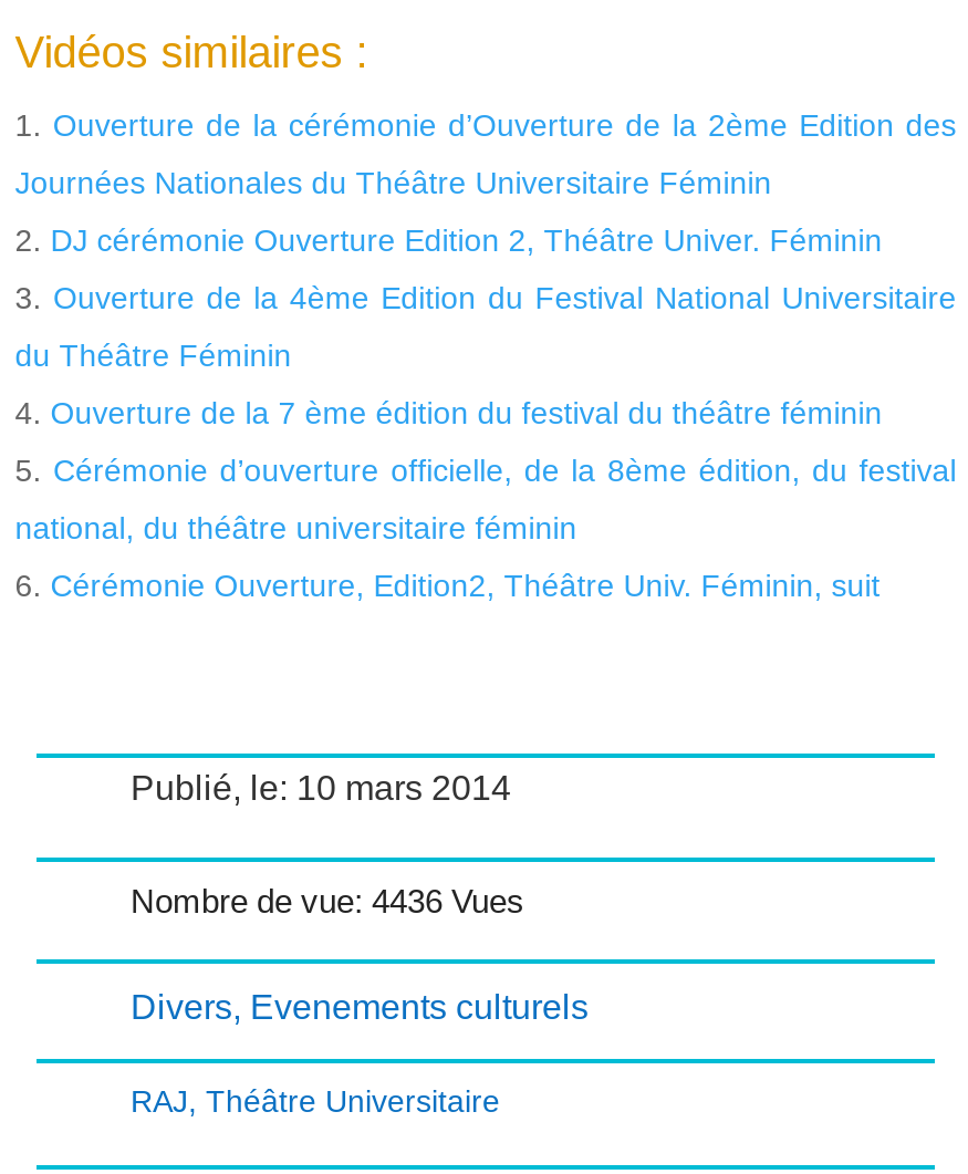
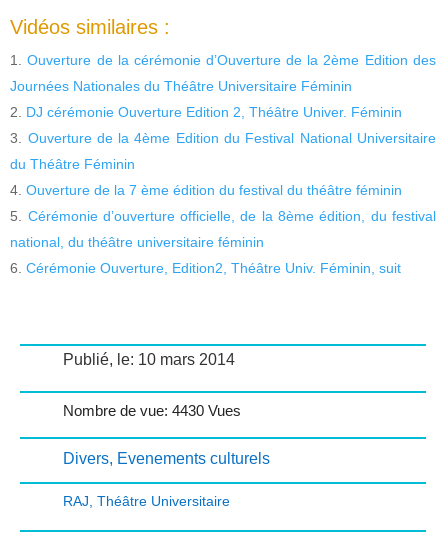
[131,881,524,919] Nombre de vue: 4436 Vues -> [62,402,240,419] Nombre de vue: 4430 Vues

